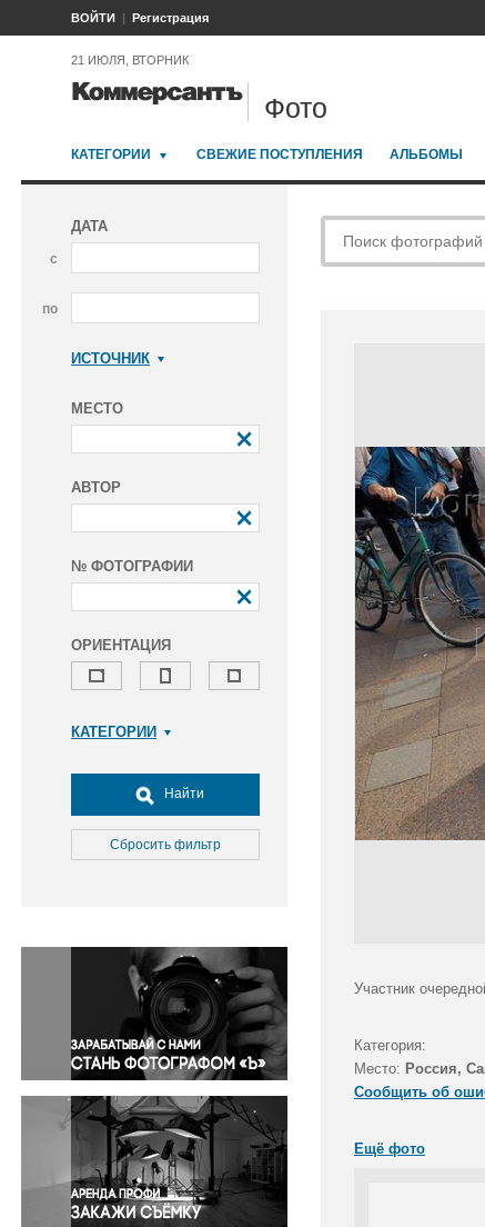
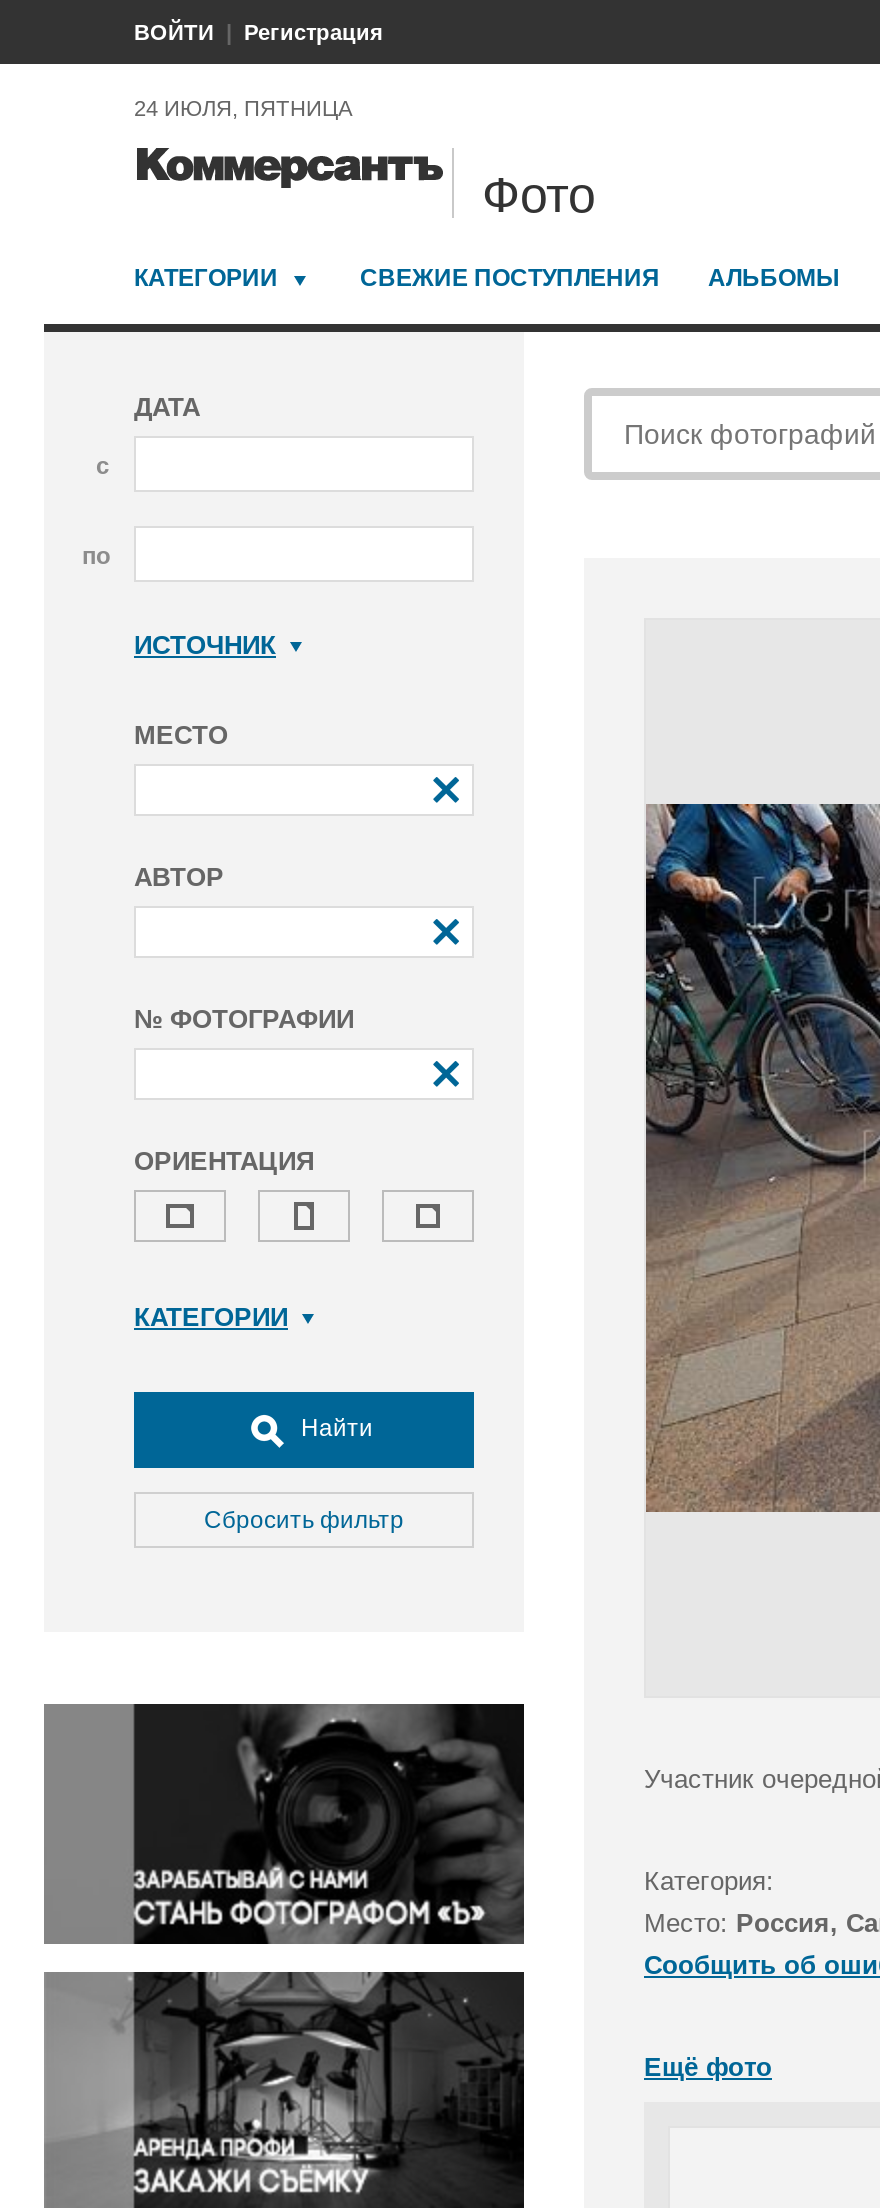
[71,53,189,67] 21 ИЮЛЯ, ВТОРНИК -> [134,96,352,120] 24 ИЮЛЯ, ПЯТНИЦА

